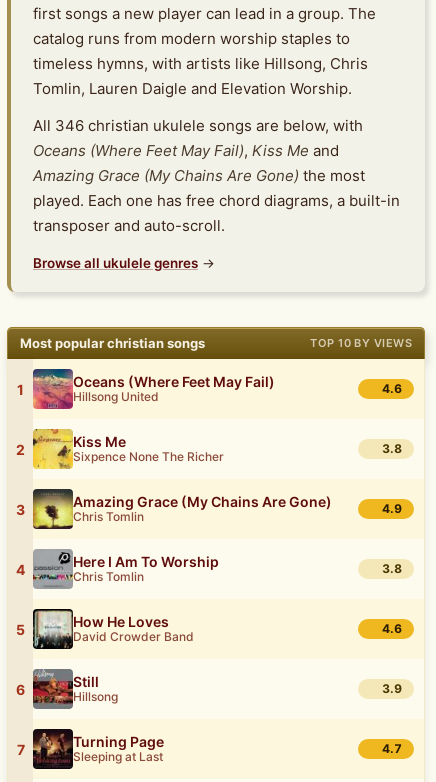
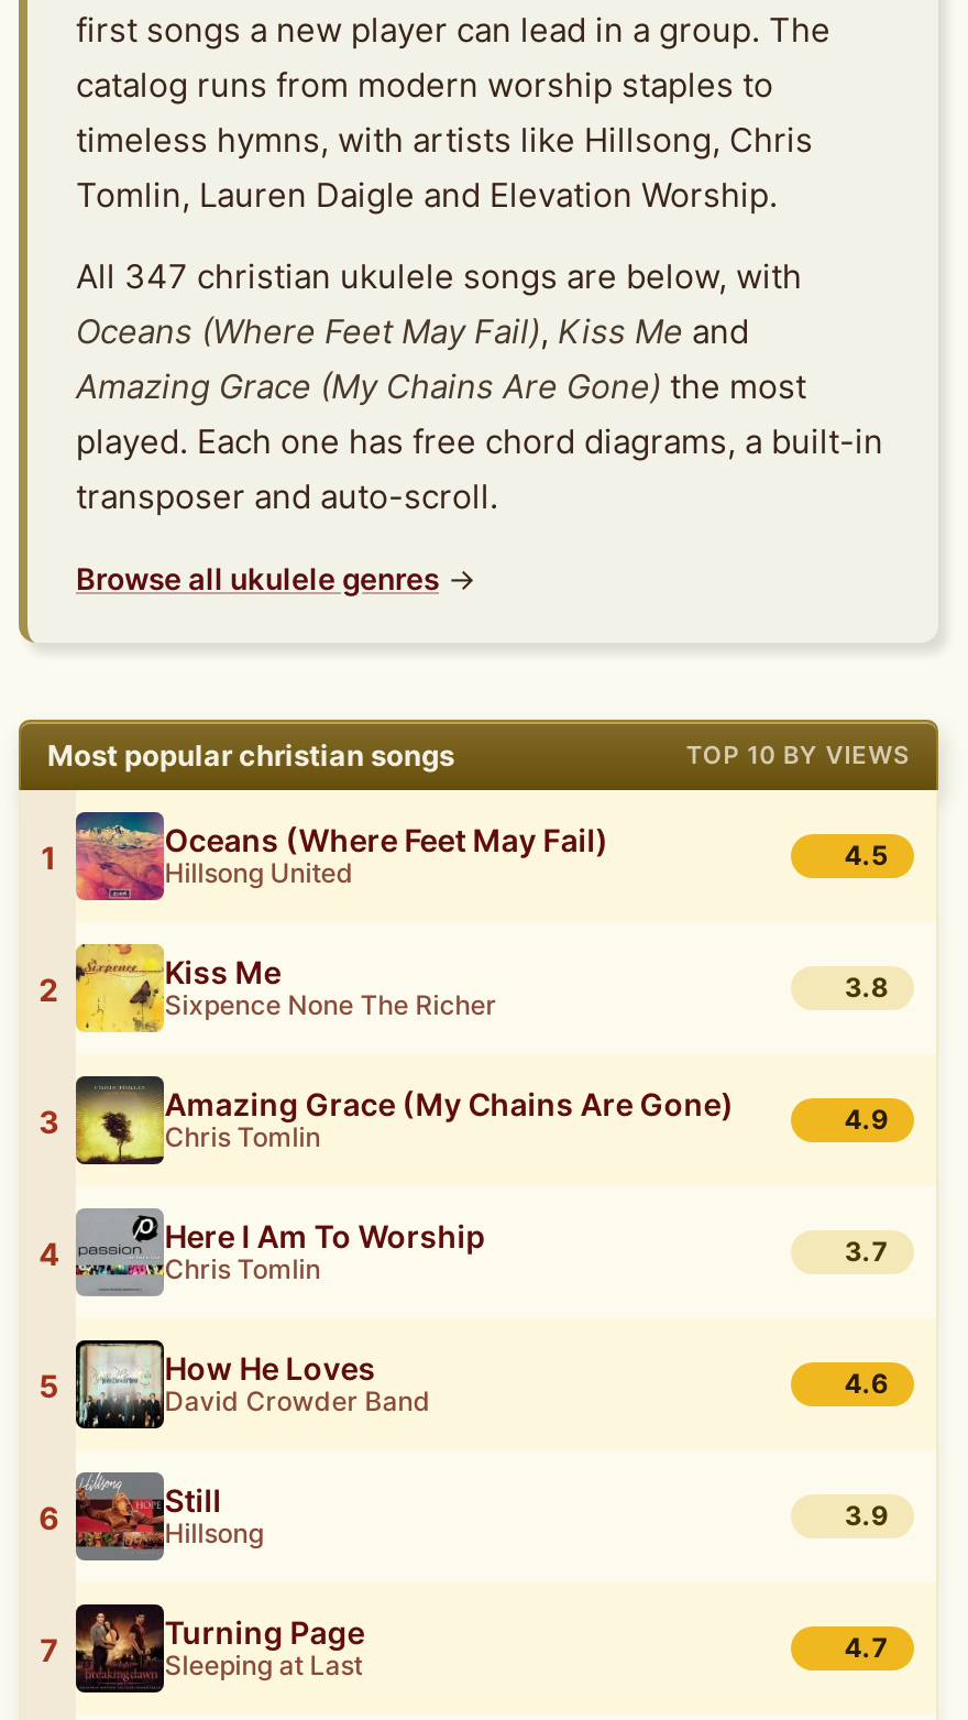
[33,116,363,135] All 346 christian ukulele songs are below, with -> [76,255,802,297] All 347 christian ukulele songs are below, with
[382,381,402,396] 4.6 -> [844,839,888,872] 4.5
[382,561,402,576] 3.8 -> [844,1235,888,1268] 3.7

